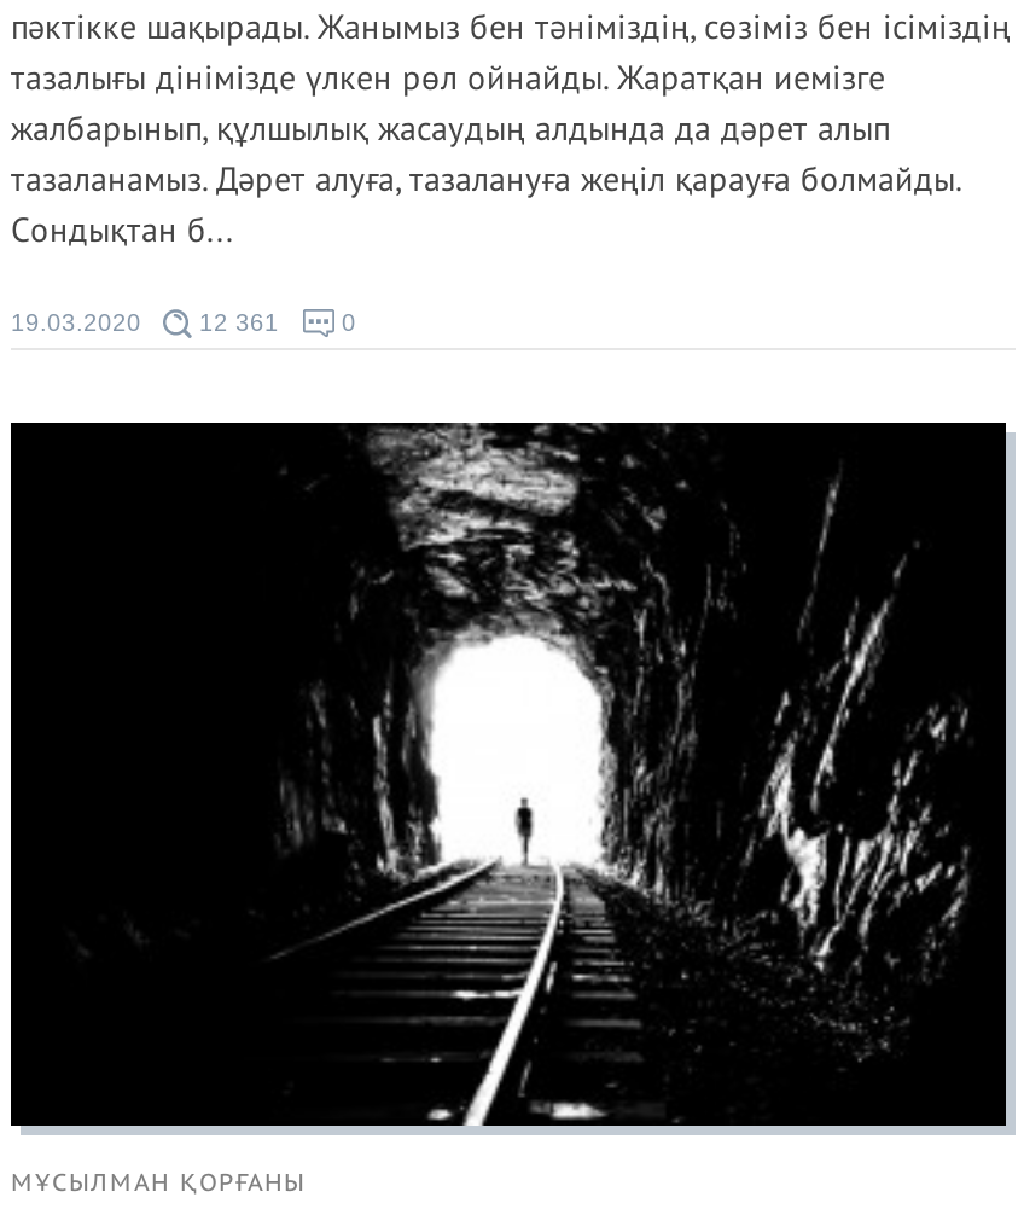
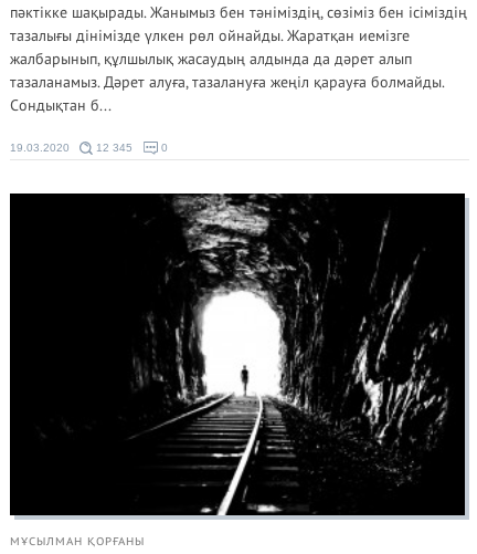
[11,308,279,335] 19.03.2020 12 361 -> [10,141,132,153] 19.03.2020 12 345

